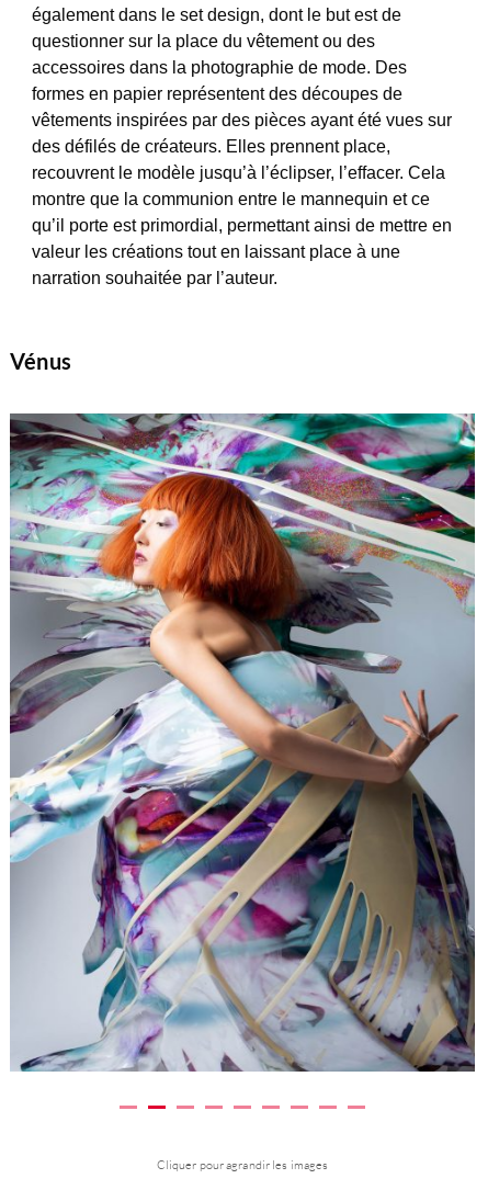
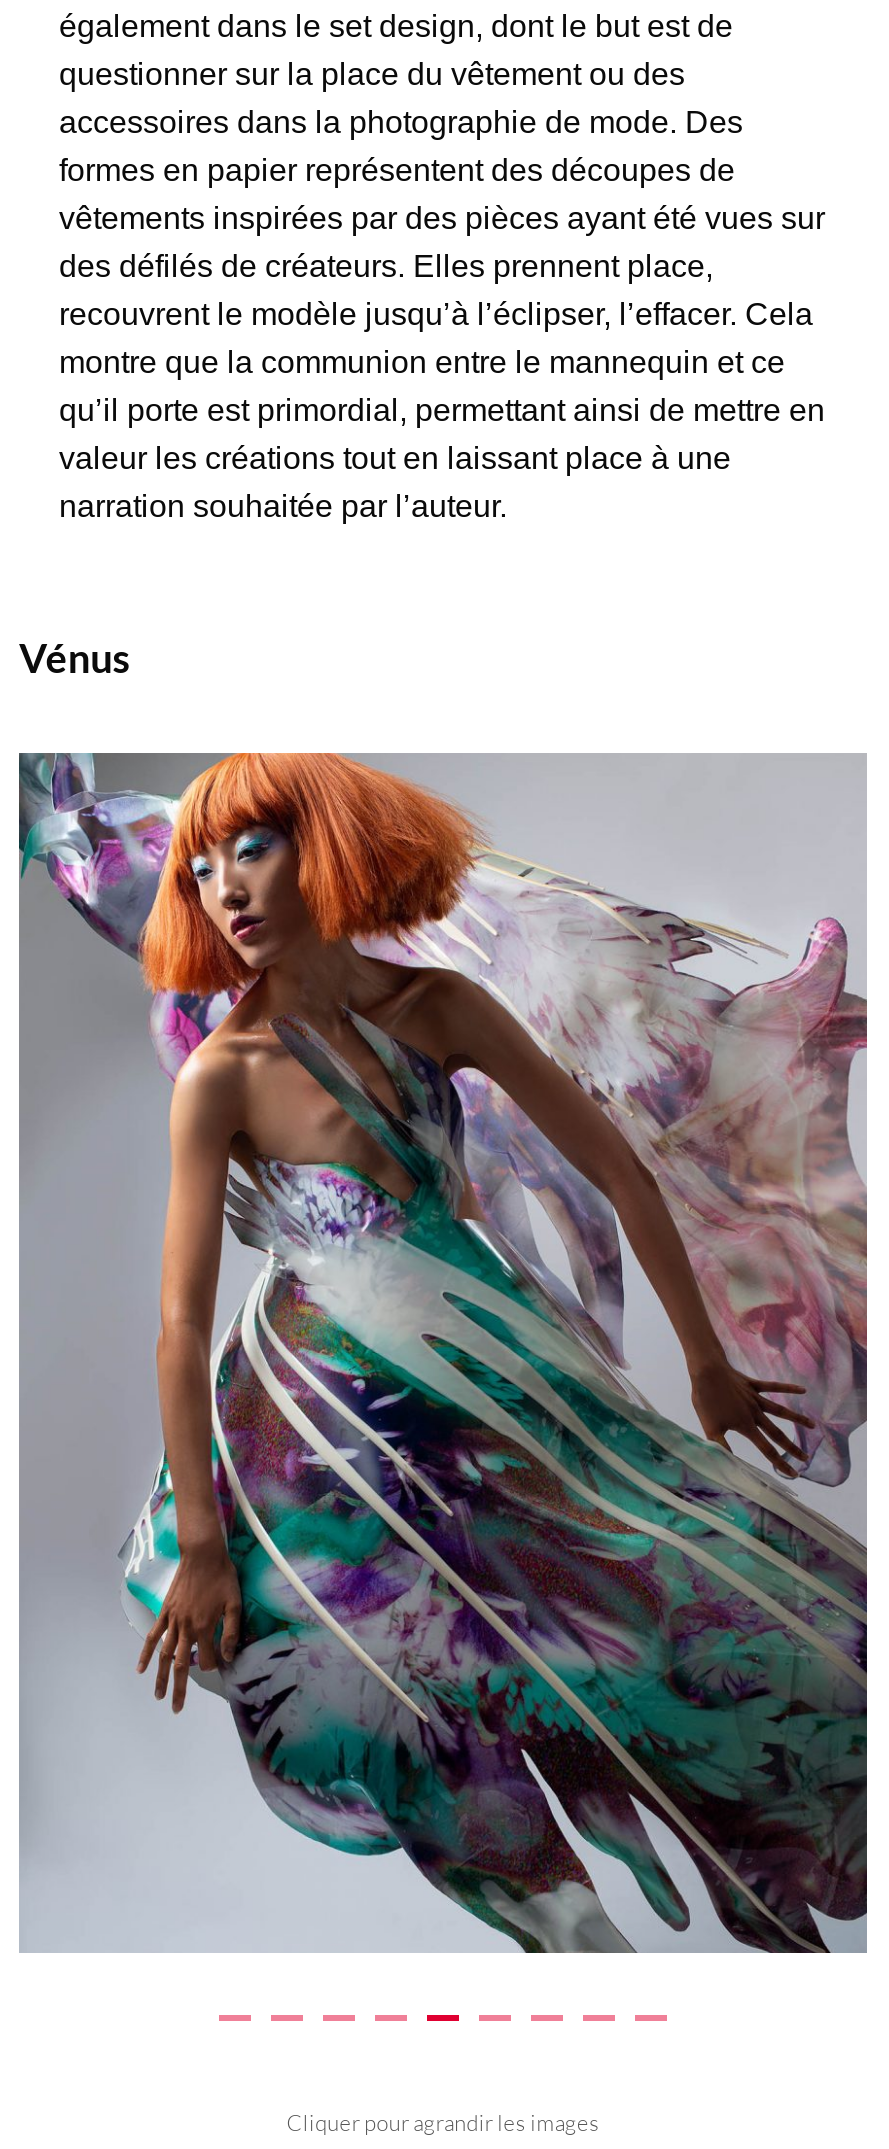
[10,412,476,1072] [image] -> [19,751,867,1953] [image]

